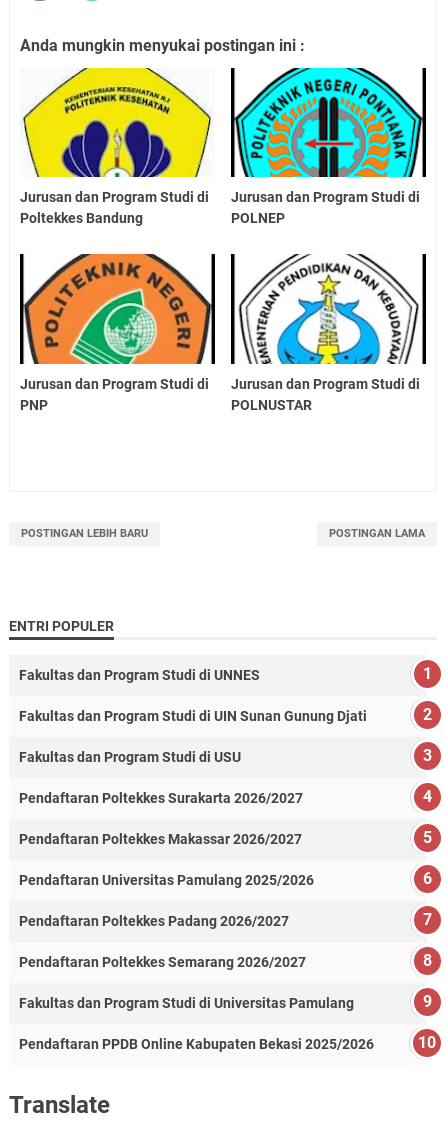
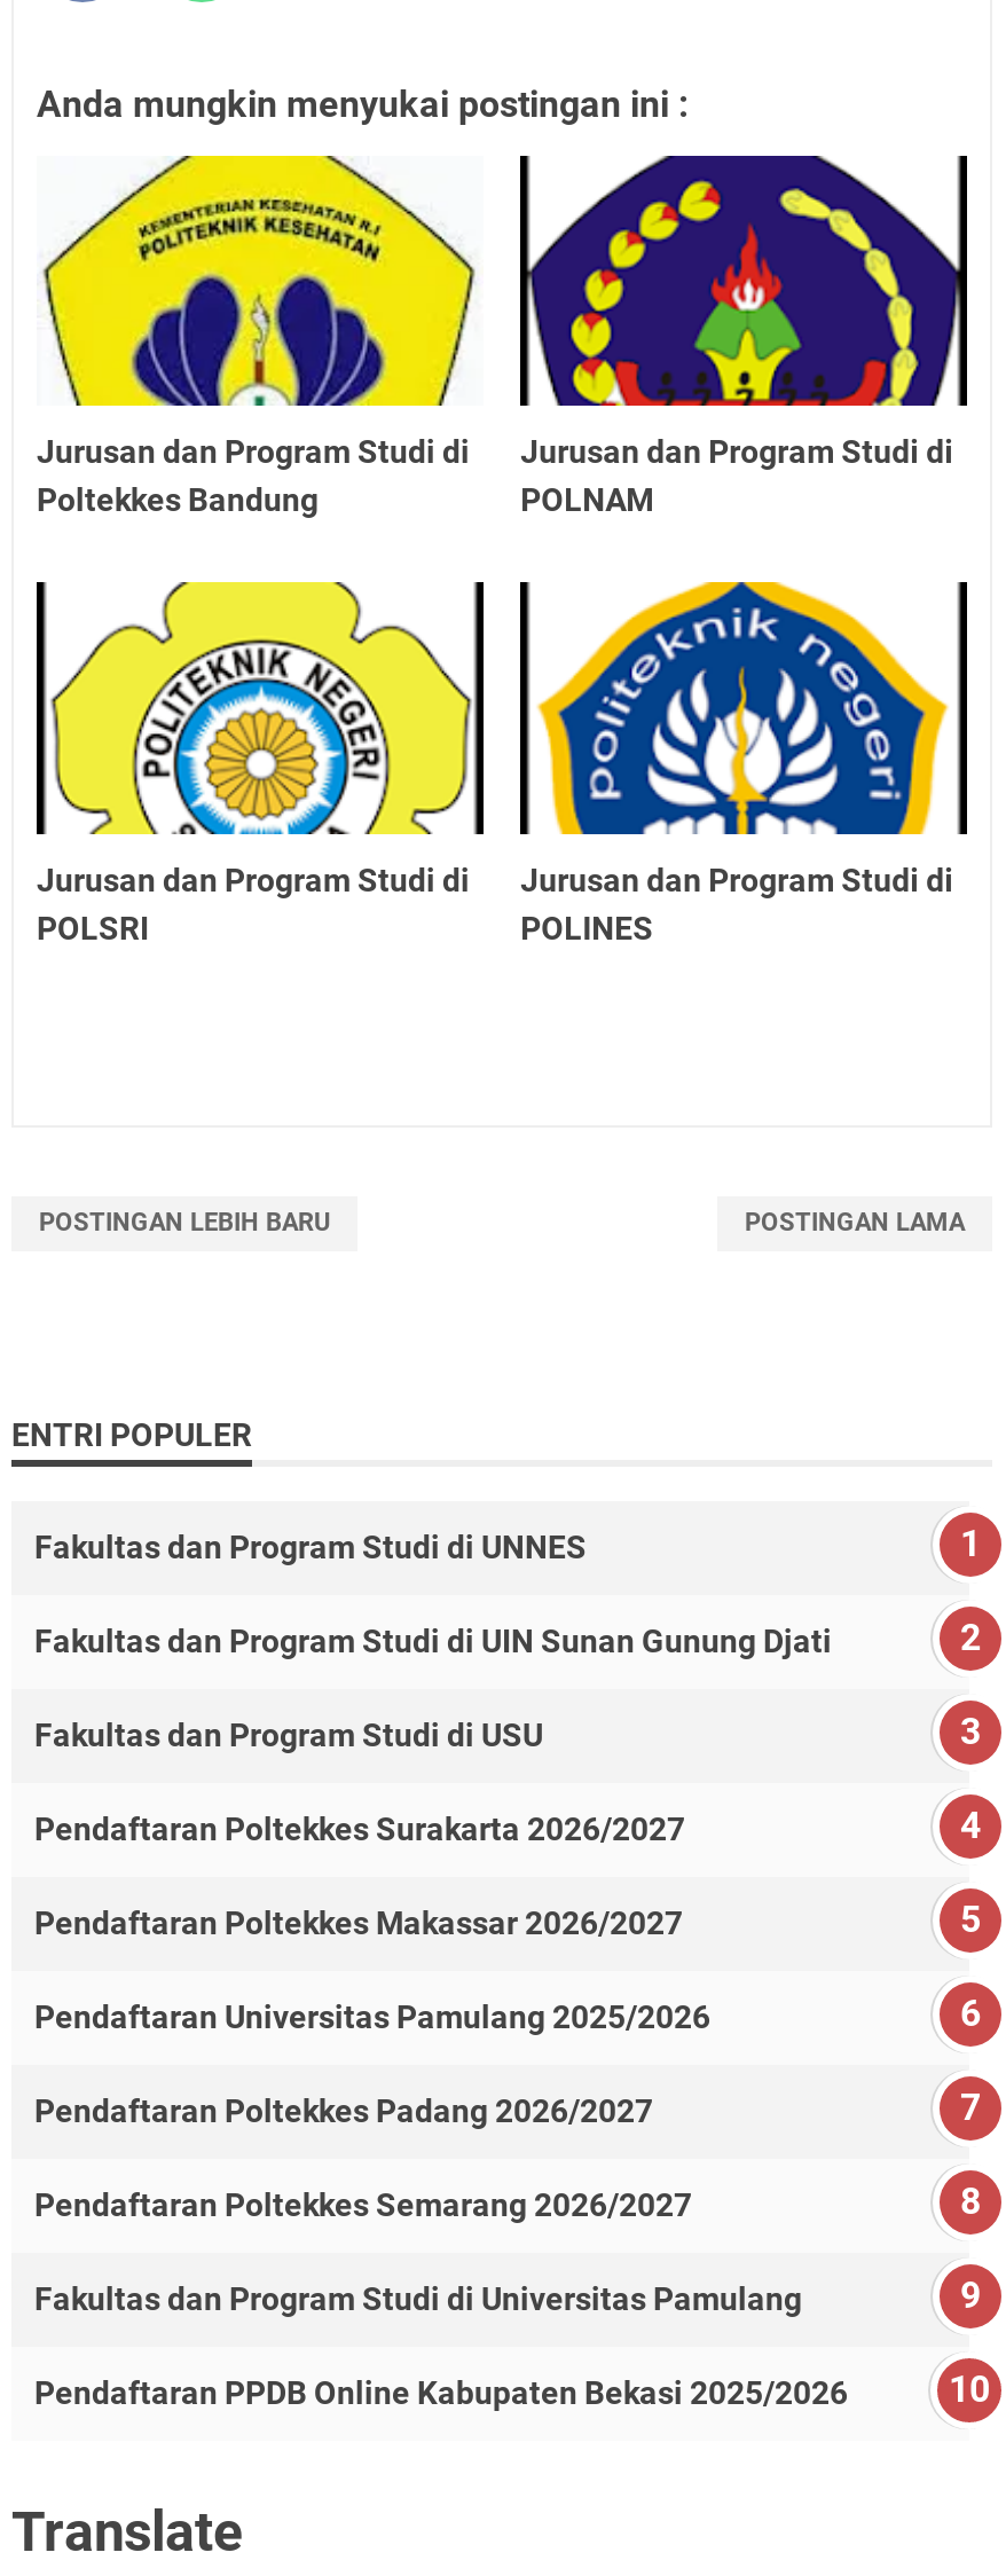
[231,67,423,226] [image] | POLNEP -> [520,154,960,518] [image] | POLNAM
[20,253,212,413] [image] | PNP -> [37,580,477,946] [image] | POLSRI
[231,253,419,413] [image] | POLNUSTAR -> [520,580,951,946] [image] | POLINES

